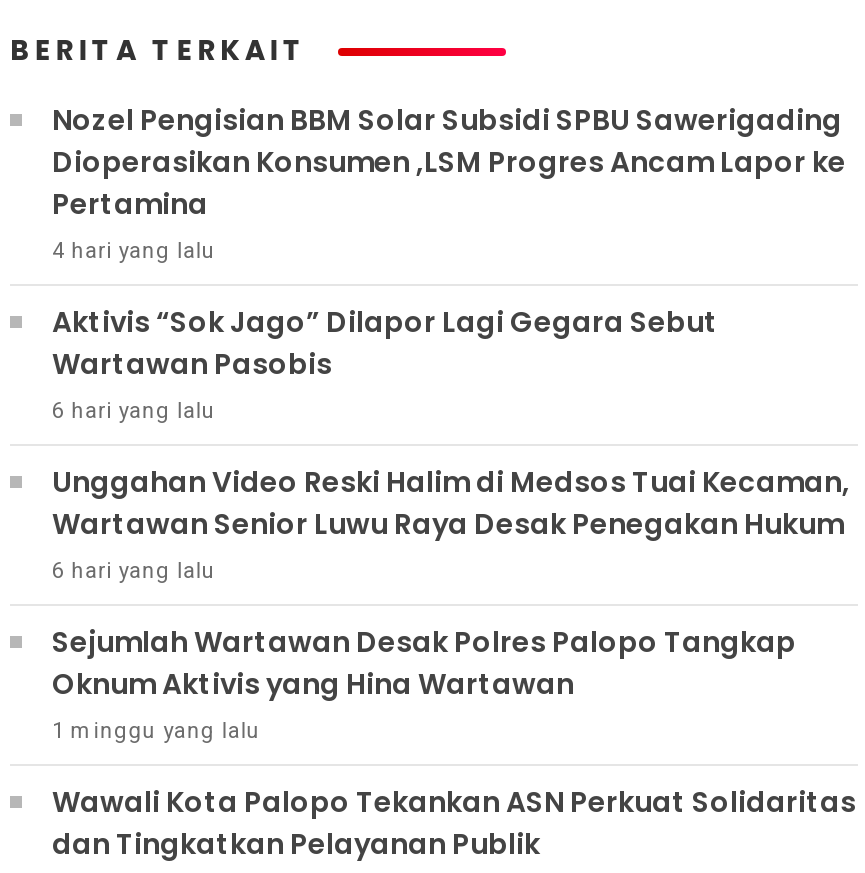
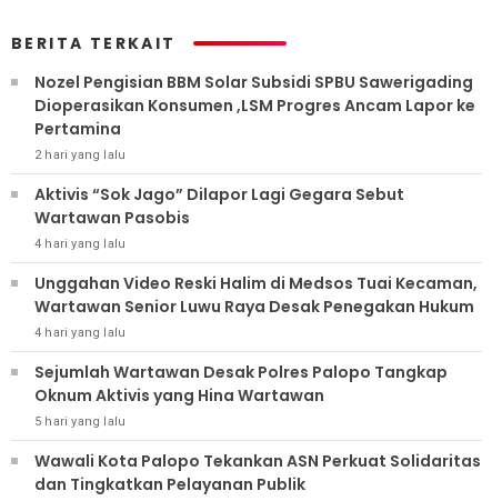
[52,238,216,264] 4 hari yang lalu -> [34,148,126,162] 2 hari yang lalu
[52,398,216,424] 6 hari yang lalu -> [34,237,126,251] 4 hari yang lalu
[52,558,216,584] 6 hari yang lalu -> [34,325,126,340] 4 hari yang lalu
[52,718,261,744] 1 minggu yang lalu -> [34,414,126,429] 5 hari yang lalu

